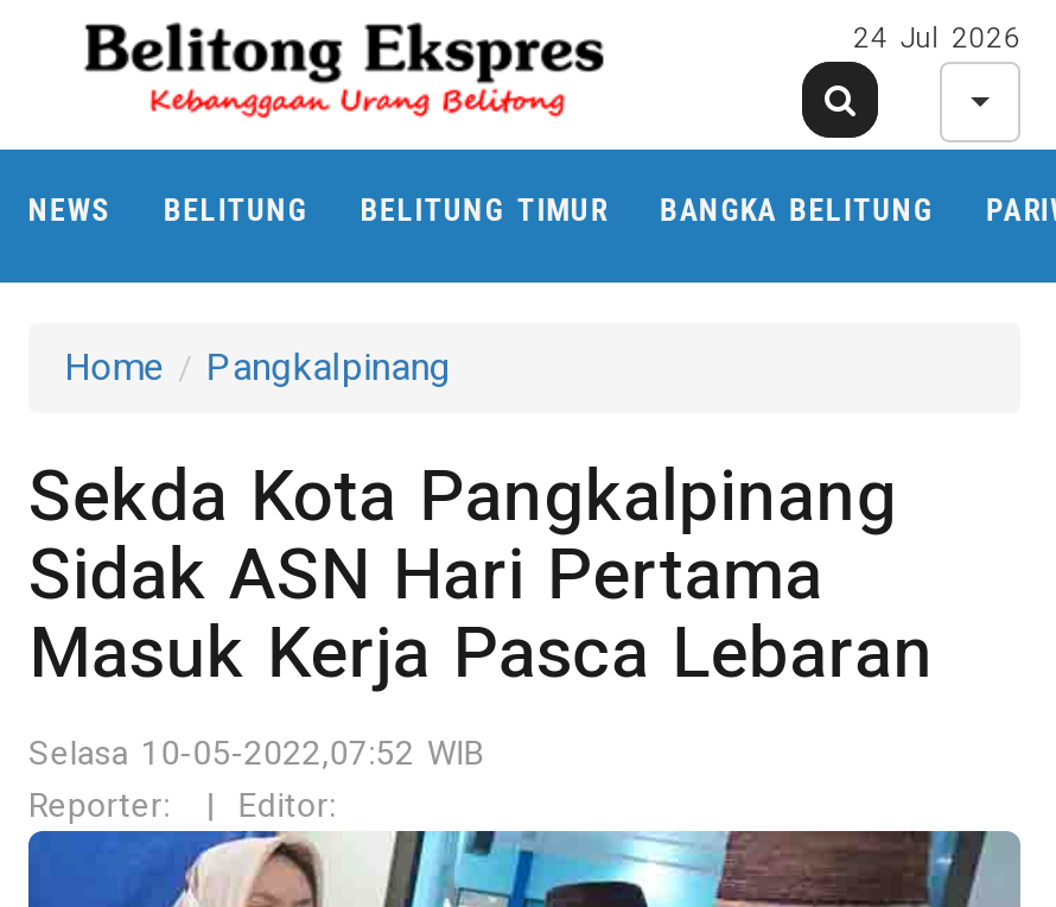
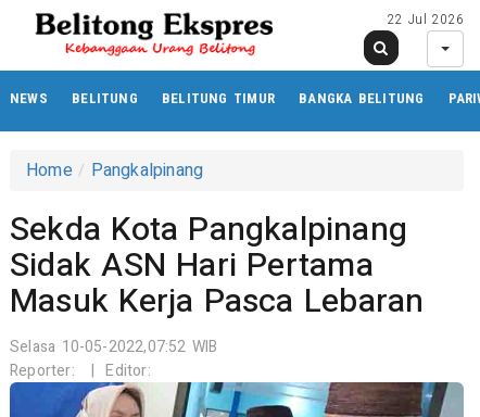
[853,19,1020,59] 24 Jul 2026 -> [387,11,464,29] 22 Jul 2026

